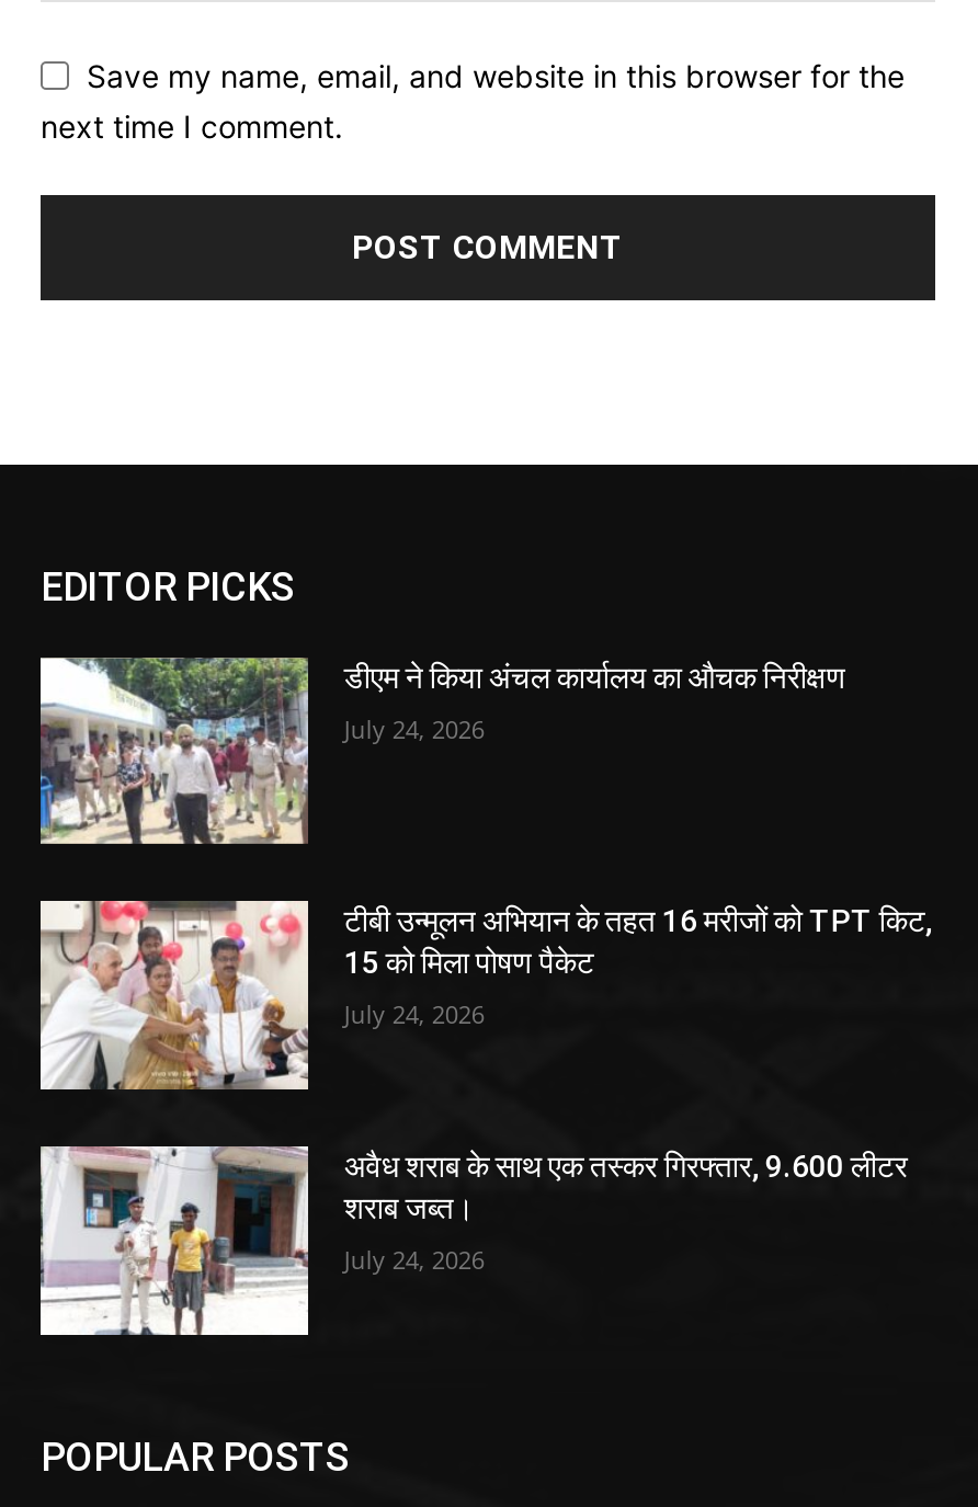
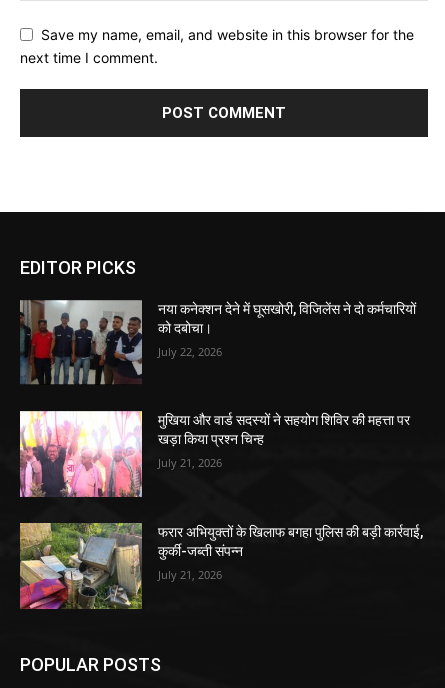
[38,658,846,846] [image] | डीएम ने किया अंचल कार्यालय का औचक निरीक्षण -> [19,300,416,385] [image] | नया कनेक्शन देने में घूसखोरी, विजिलेंस ने दो कर्मचारियों | को दबोचा।
[344,711,484,744] July 24, 2026 -> [158,343,222,358] July 22, 2026
[38,899,932,1092] [image] | टीबी उन्मूलन अभियान के तहत 16 मरीजों को TPT किट, | 15 को मिला पोषण पैकेट -> [19,410,410,498] [image] | मुखिया और वार्ड सदस्यों ने सहयोग शिविर की महत्ता पर | खड़ा किया प्रश्न चिन्ह
[344,998,484,1031] July 24, 2026 -> [158,455,222,470] July 21, 2026
[38,1144,908,1337] [image] | अवैध शराब के साथ एक तस्कर गिरफ्तार, 9.600 लीटर | शराब जब्त। -> [19,522,423,610] [image] | फरार अभियुक्तों के खिलाफ बगहा पुलिस की बड़ी कार्रवाई, | कुर्की-जब्ती संपन्न
[344,1242,484,1275] July 24, 2026 -> [158,567,222,582] July 21, 2026

